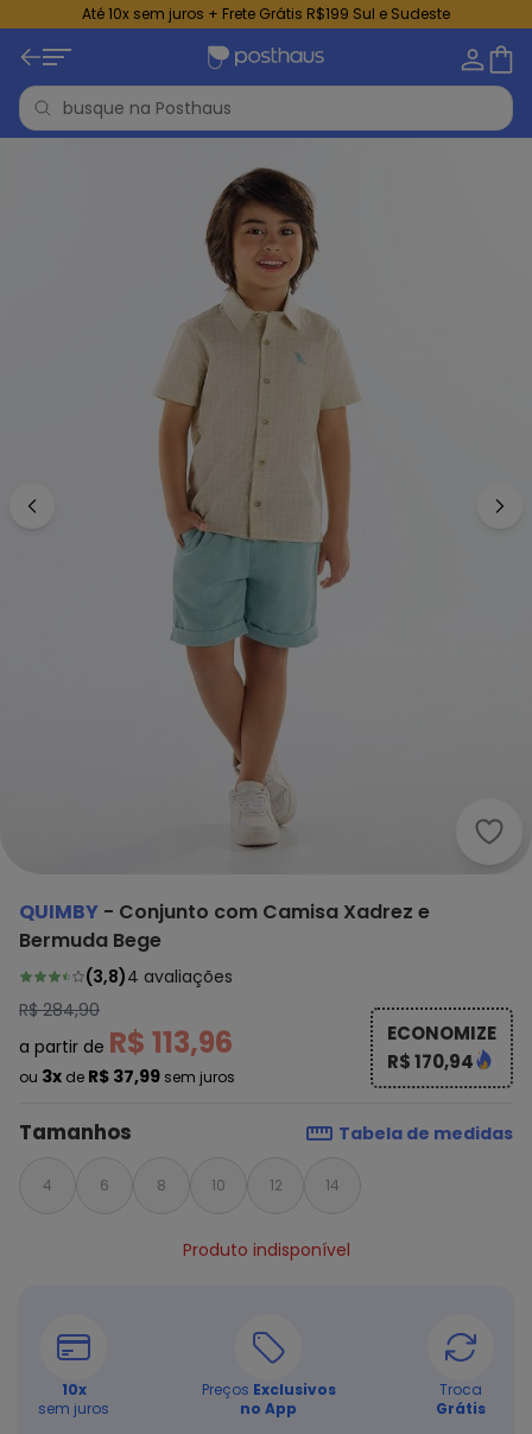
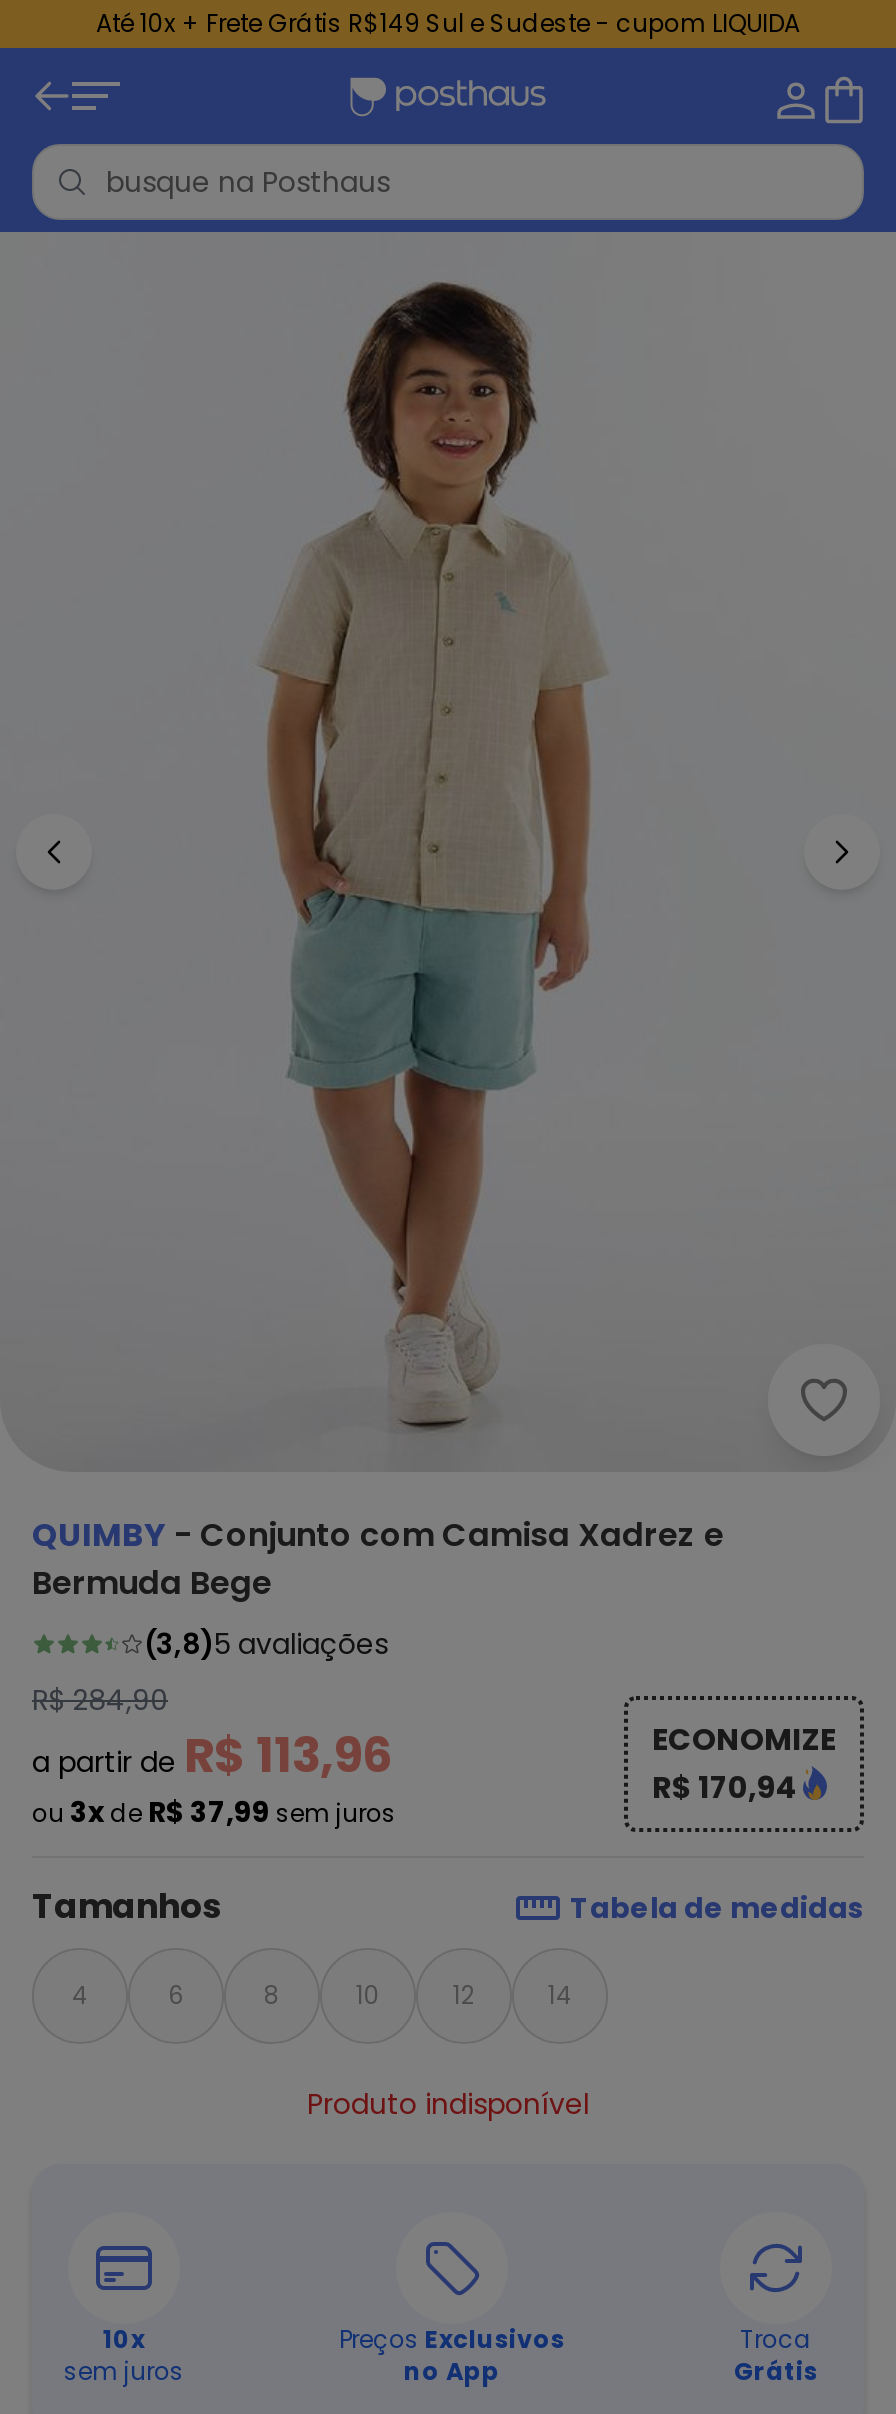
[82,4,450,24] Até 10x sem juros + Frete Grátis R$199 Sul e Sudeste -> [96,6,800,40] Até 10x + Frete Grátis R$149 Sul e Sudeste - cupom LIQUIDA
[85,965,233,989] (3,8)4 avaliações -> [144,1624,388,1664] (3,8)5 avaliações

